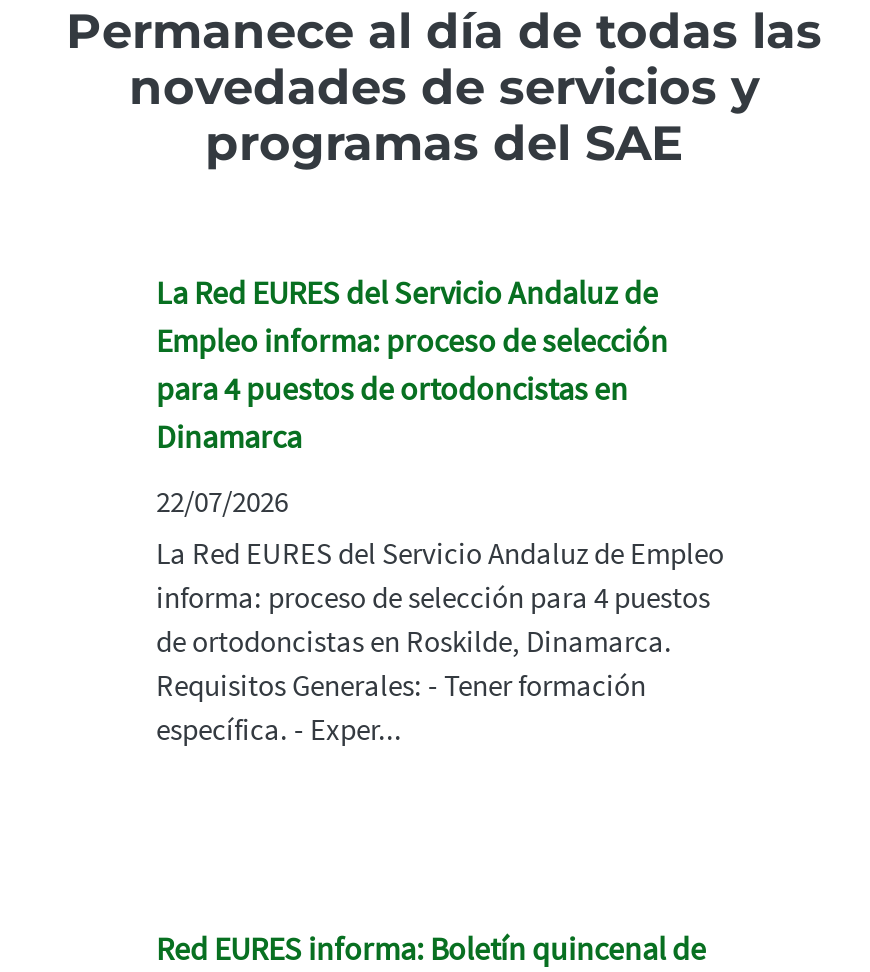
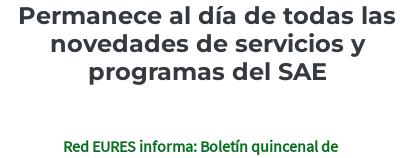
[156,271,724,747] La Red EURES del Servicio Andaluz de | Empleo informa: proceso de selección | para 4 puestos de ortodoncistas en | Dinamarca | 22/07/2026 | La Red EURES del Servicio Andaluz de Empleo | informa: proceso de selección para 4 puestos | de ortodoncistas en Roskilde, Dinamarca. | Requisitos Generales: - Tener formación | específica. - Exper... -> none

